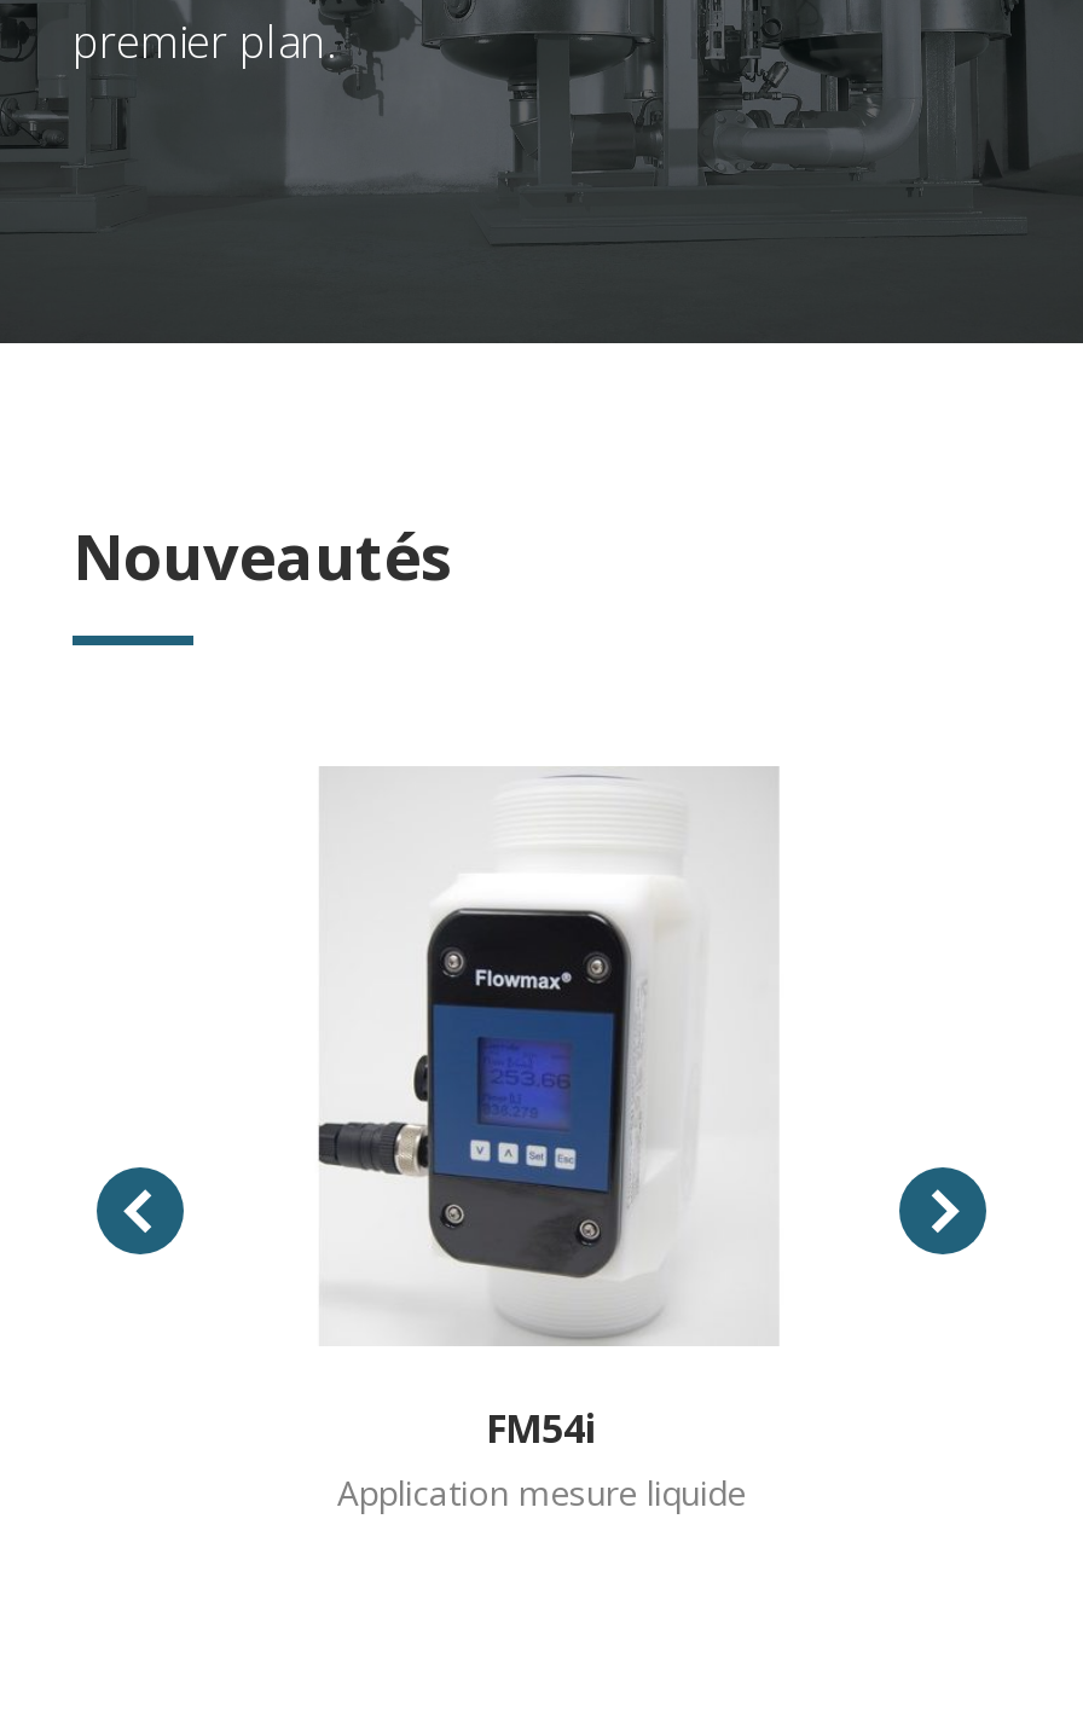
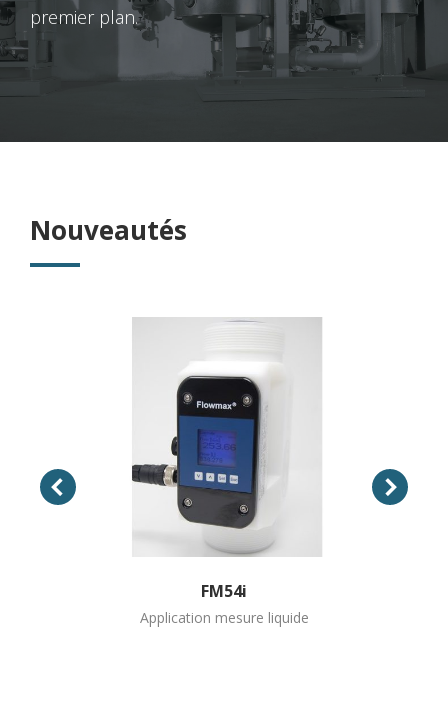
[94,1134,186,1257] [image] -> [39,468,77,519] [image]
[897,1134,989,1257] [image] -> [371,468,409,519] [image]

